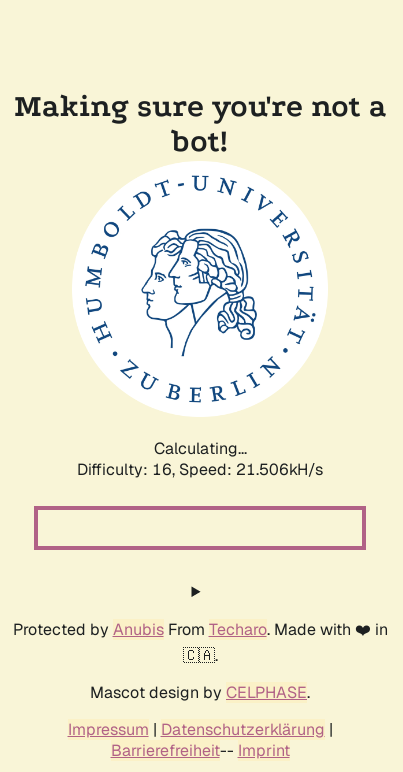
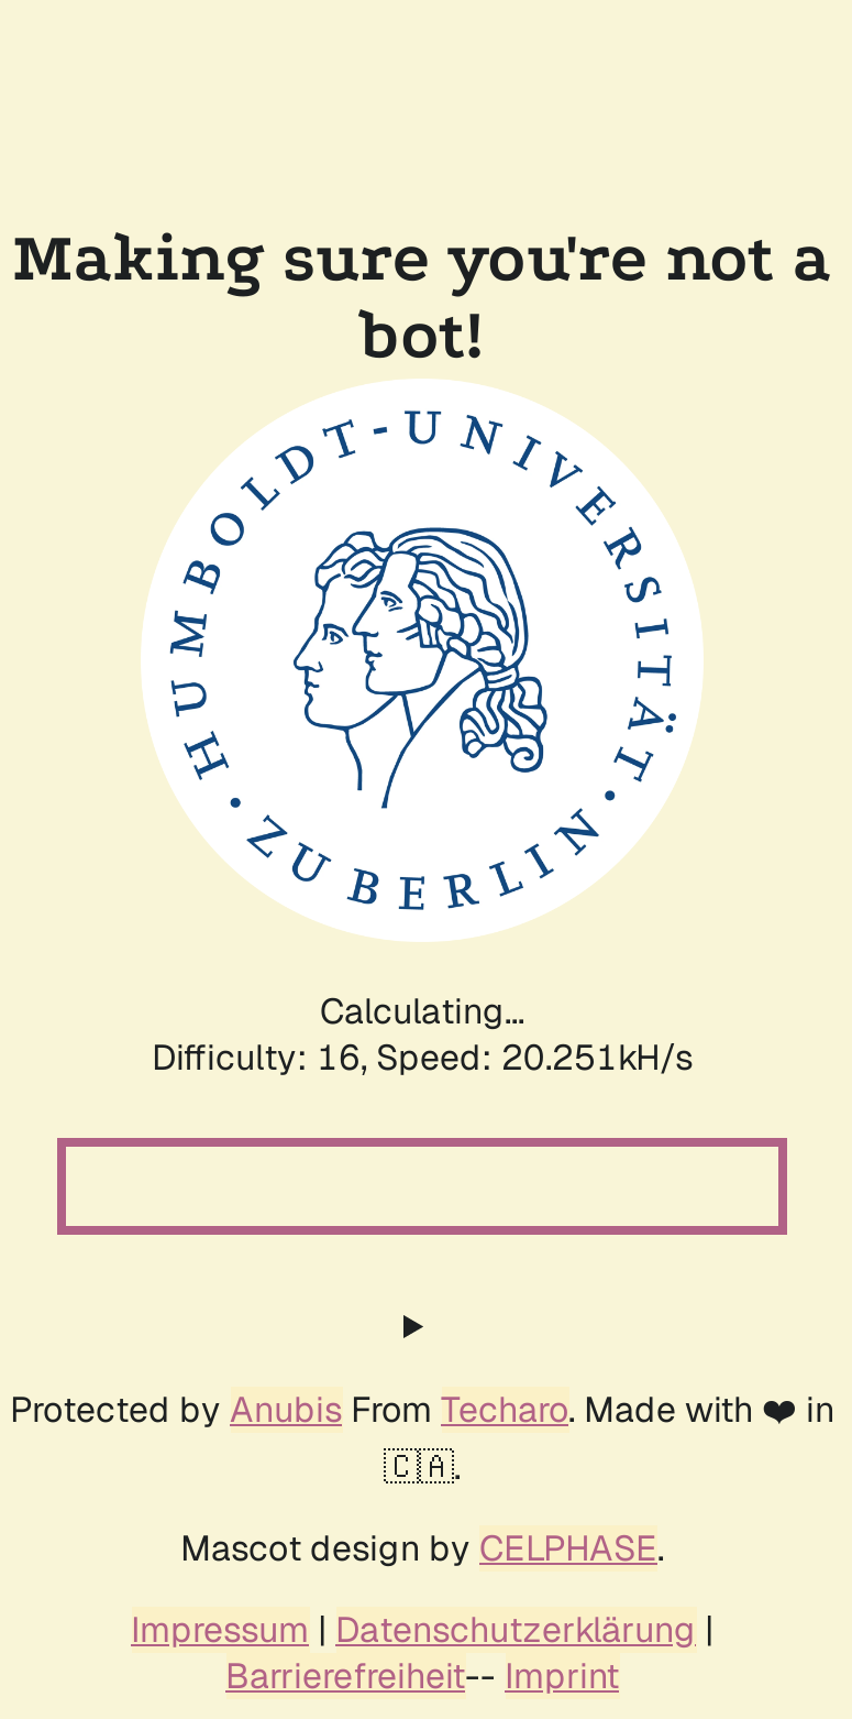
[77,459,323,480] Difficulty: 16, Speed: 21.506kH/s -> [152,1034,693,1081] Difficulty: 16, Speed: 20.251kH/s

